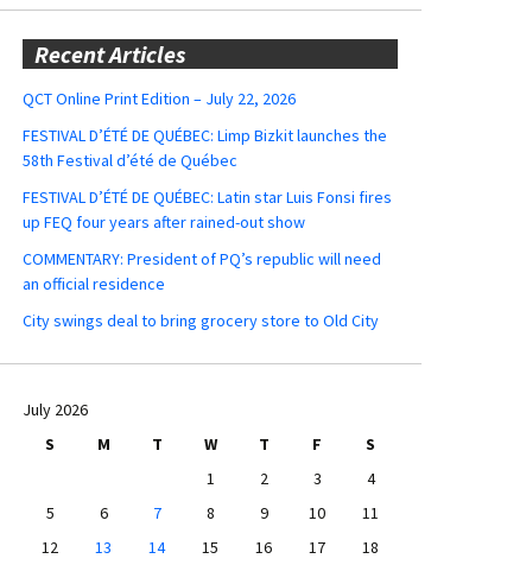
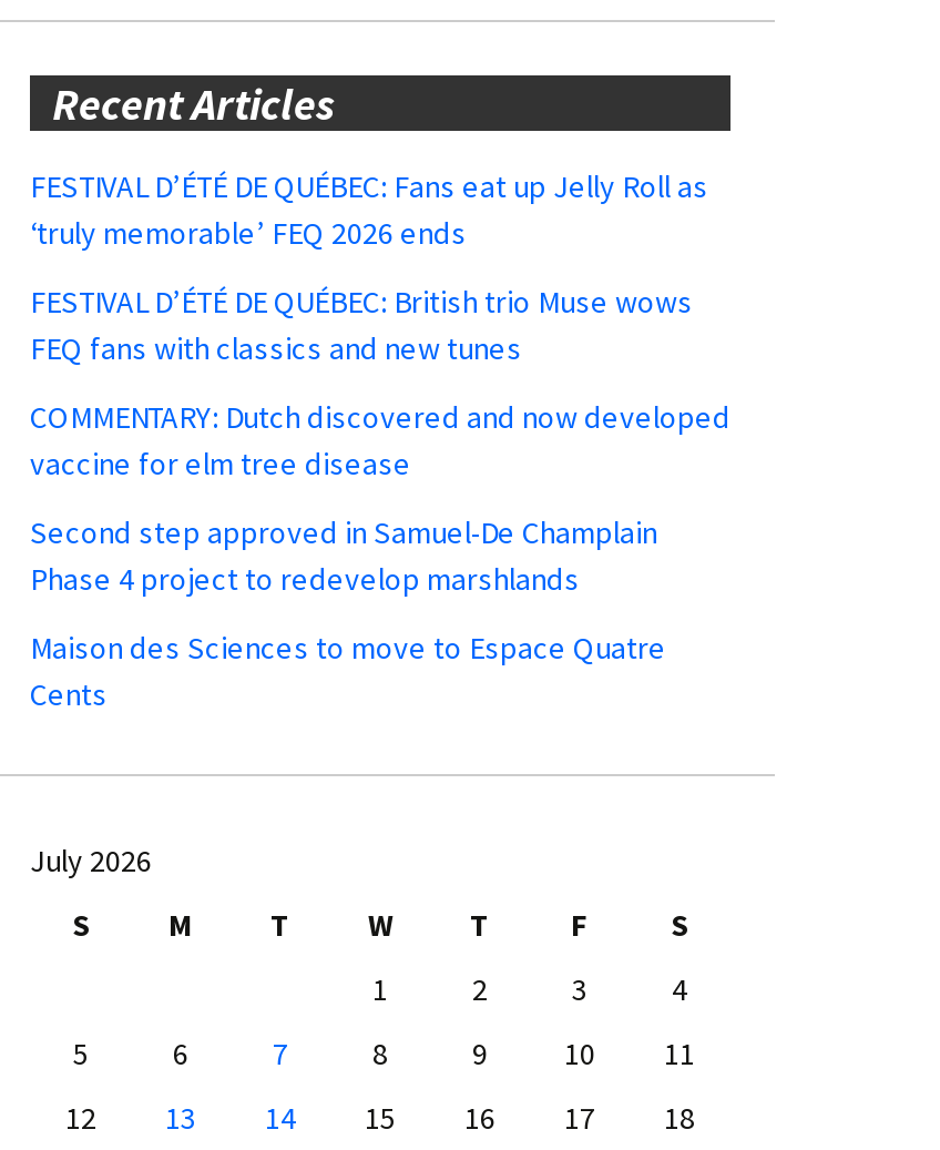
[23,88,296,109] QCT Online Print Edition – July 22, 2026 -> [30,166,708,253] FESTIVAL D’ÉTÉ DE QUÉBEC: Fans eat up Jelly Roll as | ‘truly memorable’ FEQ 2026 ends
[23,125,387,171] FESTIVAL D’ÉTÉ DE QUÉBEC: Limp Bizkit launches the | 58th Festival d’été de Québec -> [30,281,693,368] FESTIVAL D’ÉTÉ DE QUÉBEC: British trio Muse wows | FEQ fans with classics and new tunes
[23,186,392,233] FESTIVAL D’ÉTÉ DE QUÉBEC: Latin star Luis Fonsi fires | up FEQ four years after rained-out show -> [30,397,730,483] COMMENTARY: Dutch discovered and now developed | vaccine for elm tree disease
[23,248,381,294] COMMENTARY: President of PQ’s republic will need | an official residence -> [30,512,657,599] Second step approved in Samuel-De Champlain | Phase 4 project to redevelop marshlands
[23,310,379,331] City swings deal to bring grocery store to Old City -> [30,627,666,714] Maison des Sciences to move to Espace Quatre | Cents

